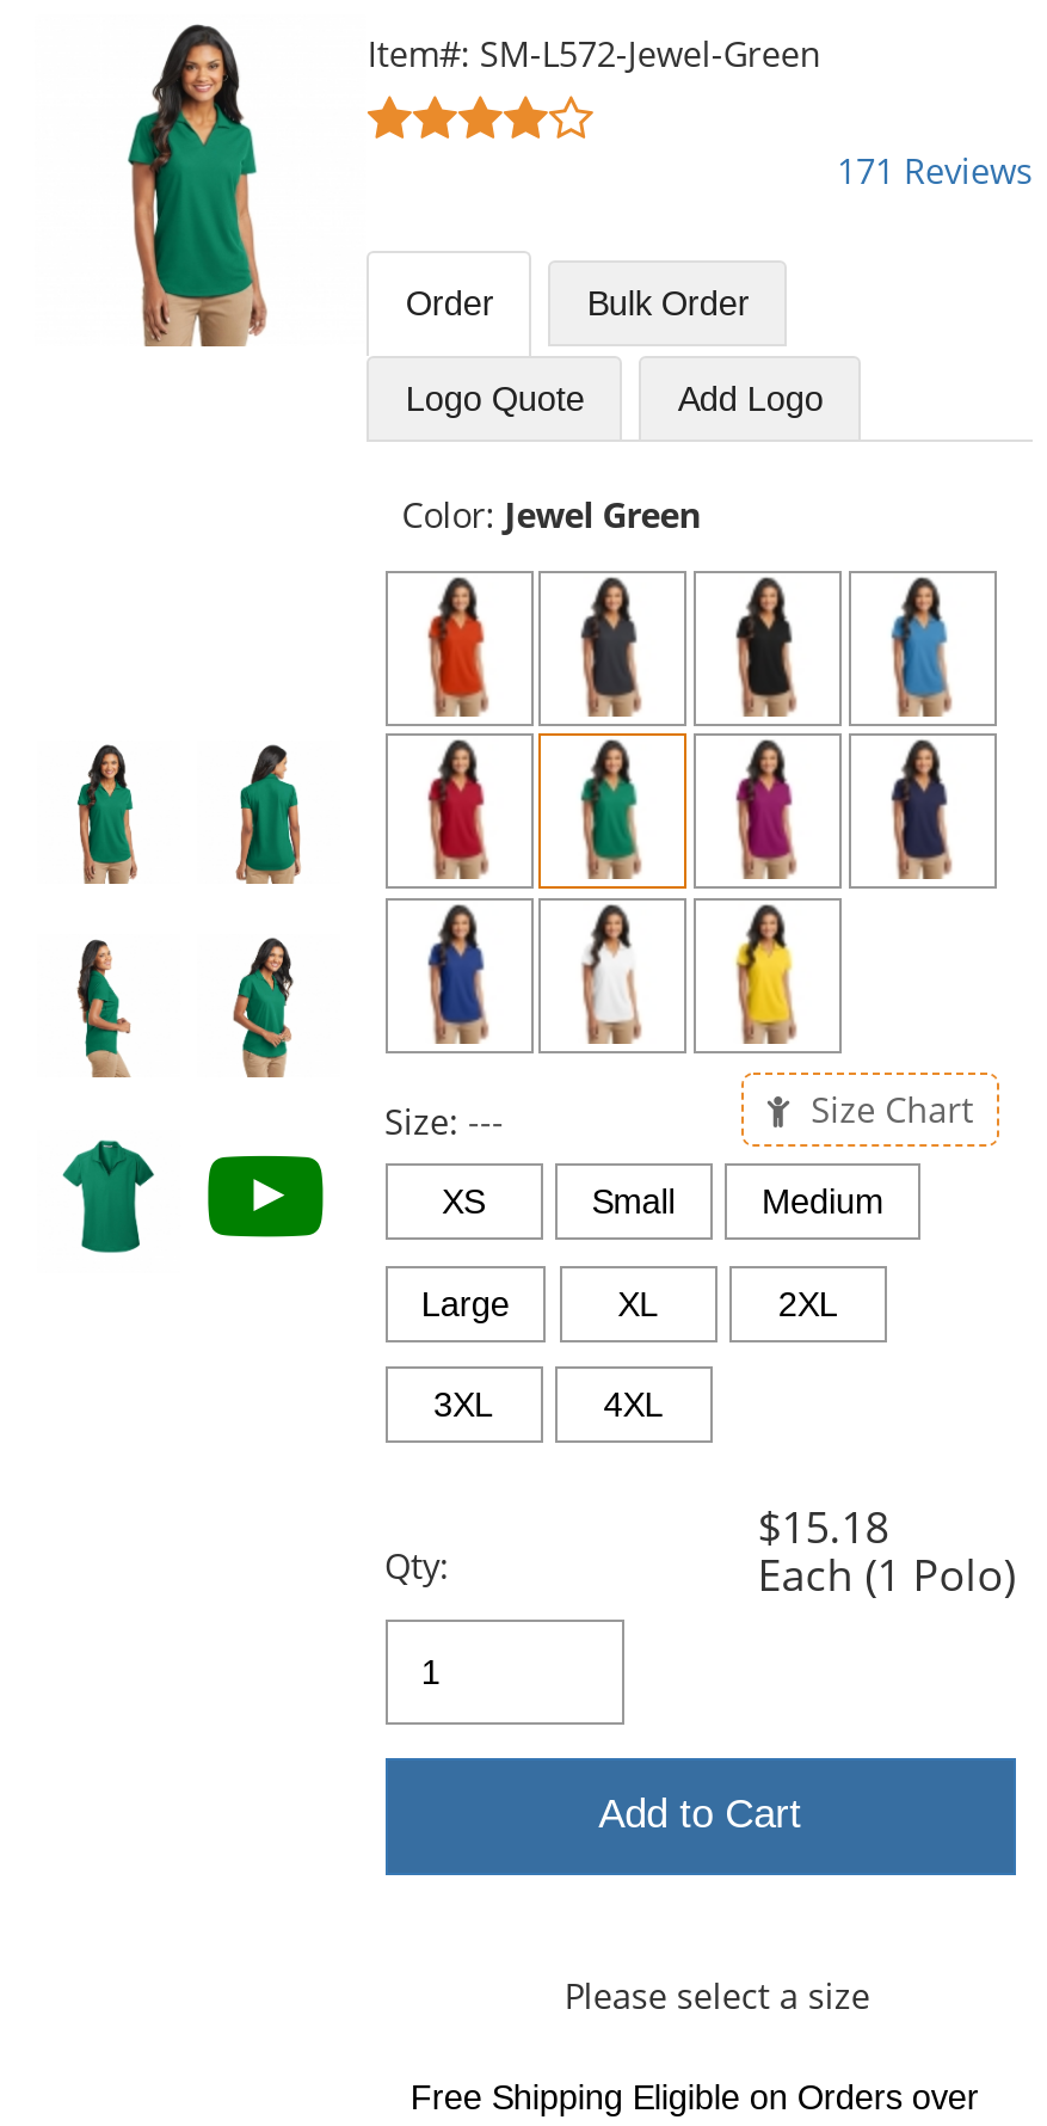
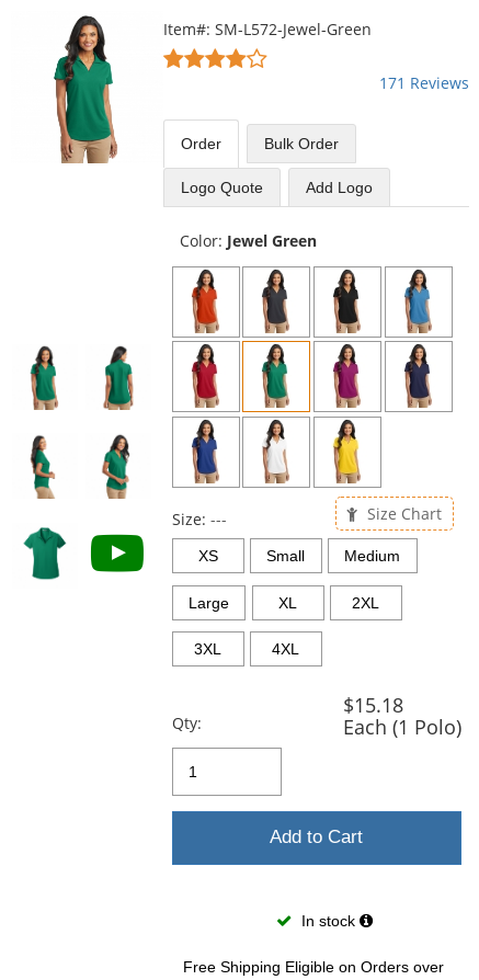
[564,1972,870,2018] Please select a size -> [297,912,359,929] In stock

